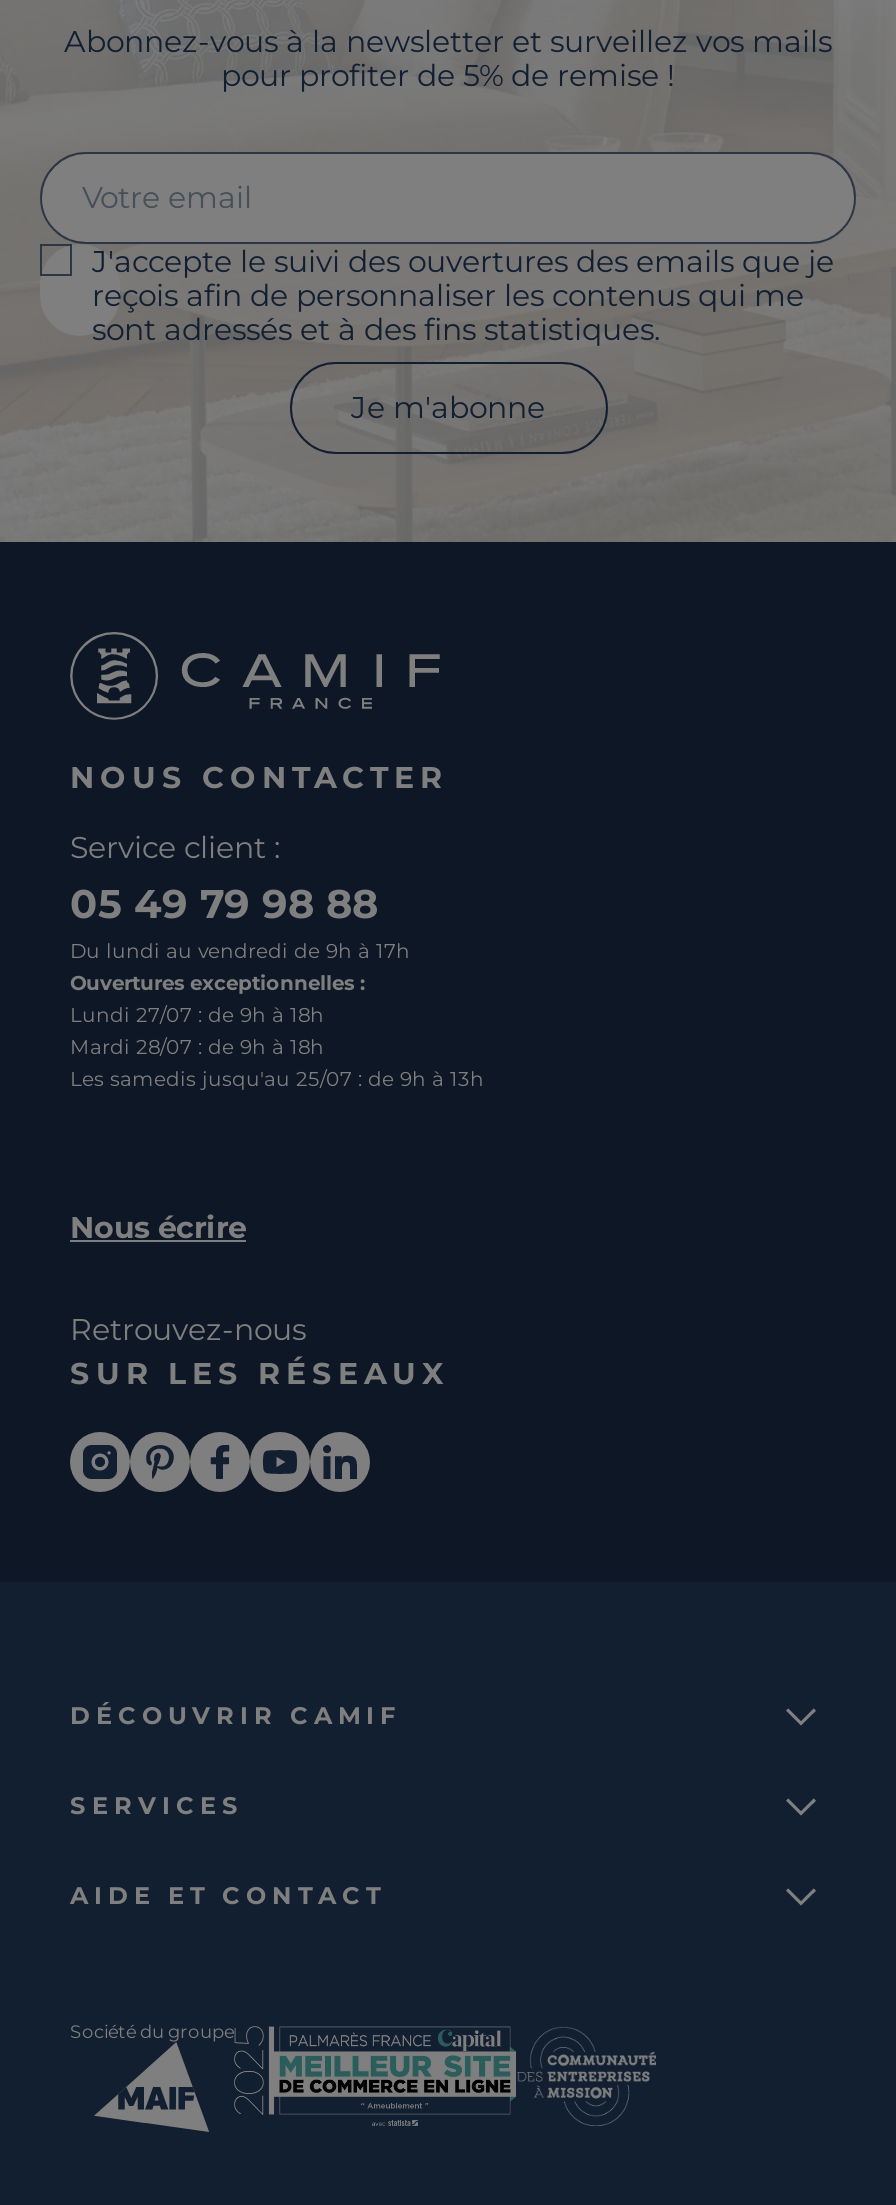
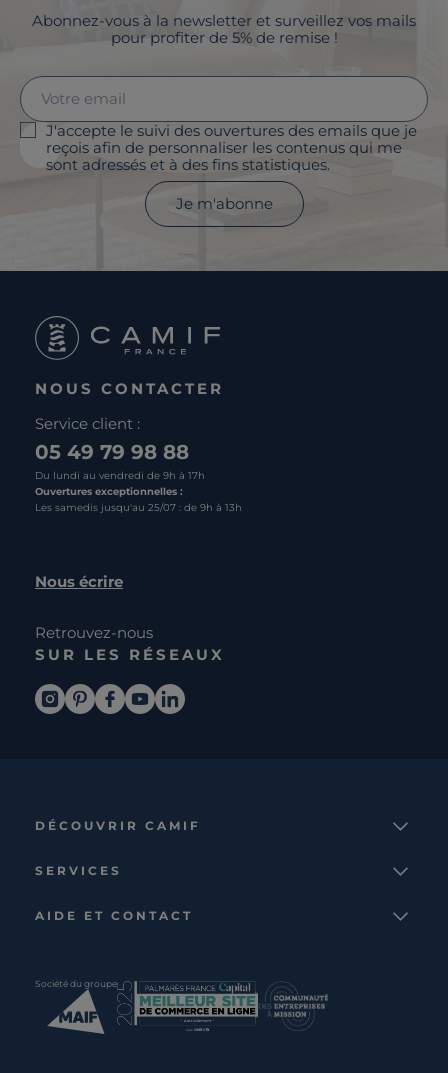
[70,1002,324,1060] Lundi 27/07 : de 9h à 18h | Mardi 28/07 : de 9h à 18h -> none

